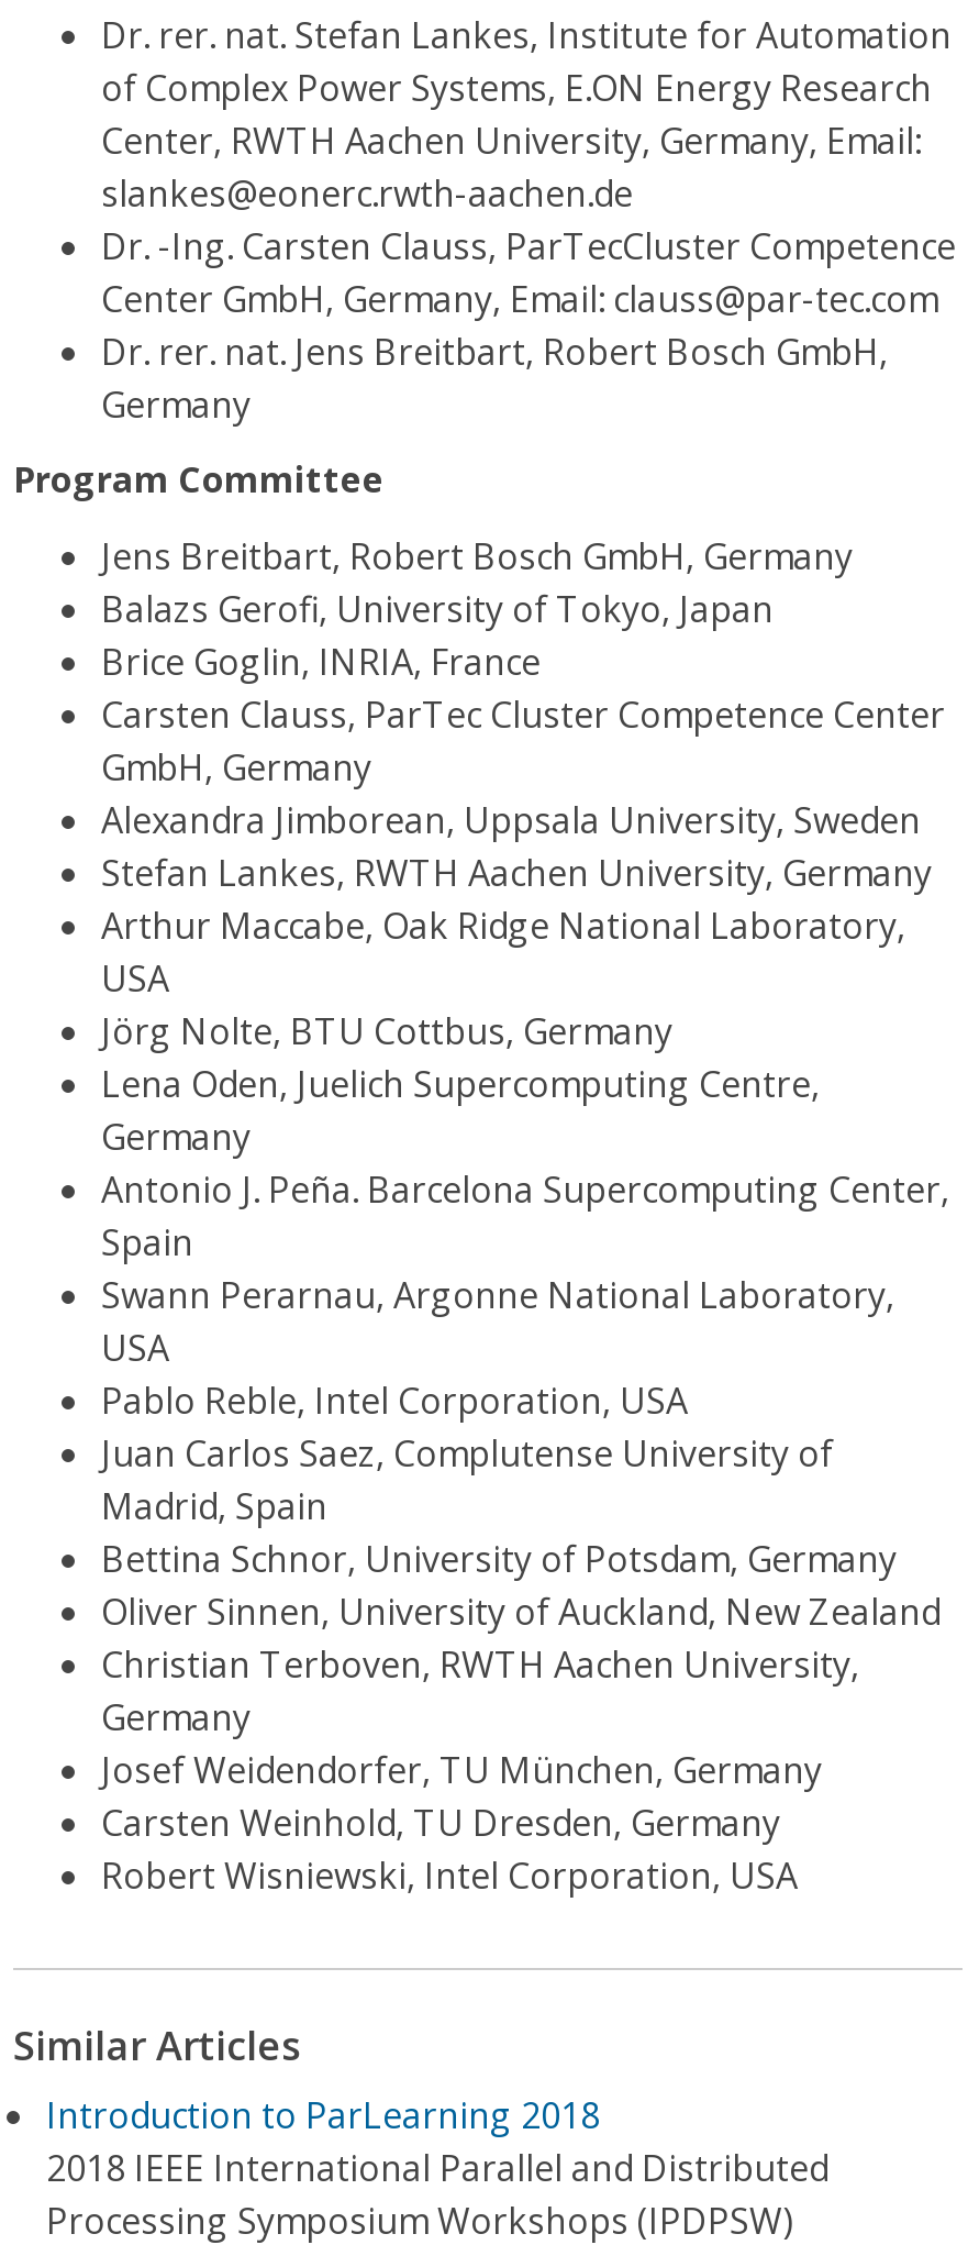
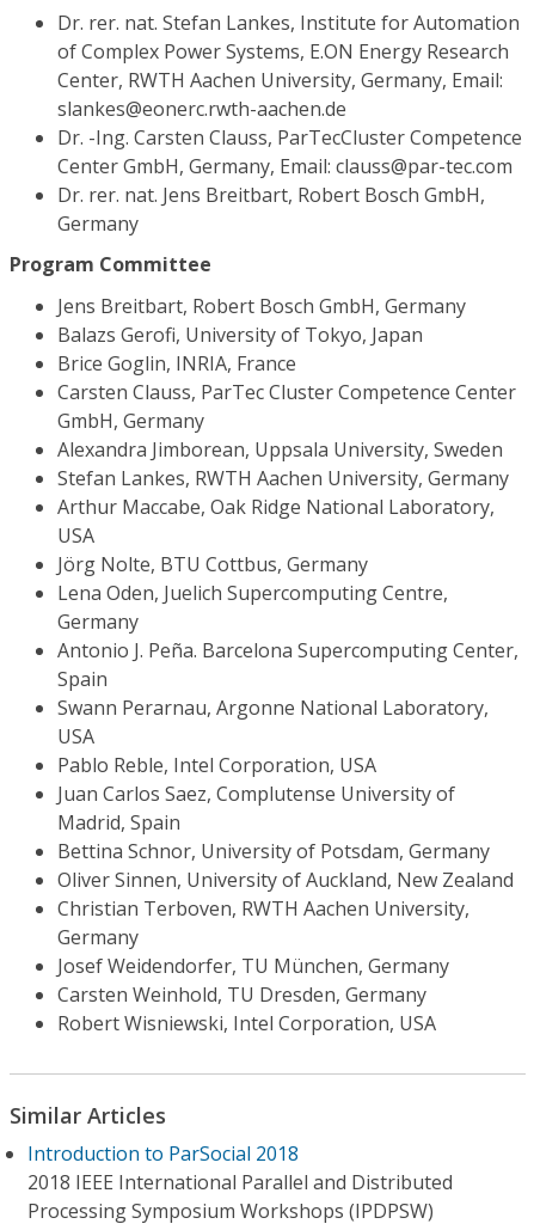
[46,2091,600,2139] Introduction to ParLearning 2018 -> [27,1140,299,1167] Introduction to ParSocial 2018

